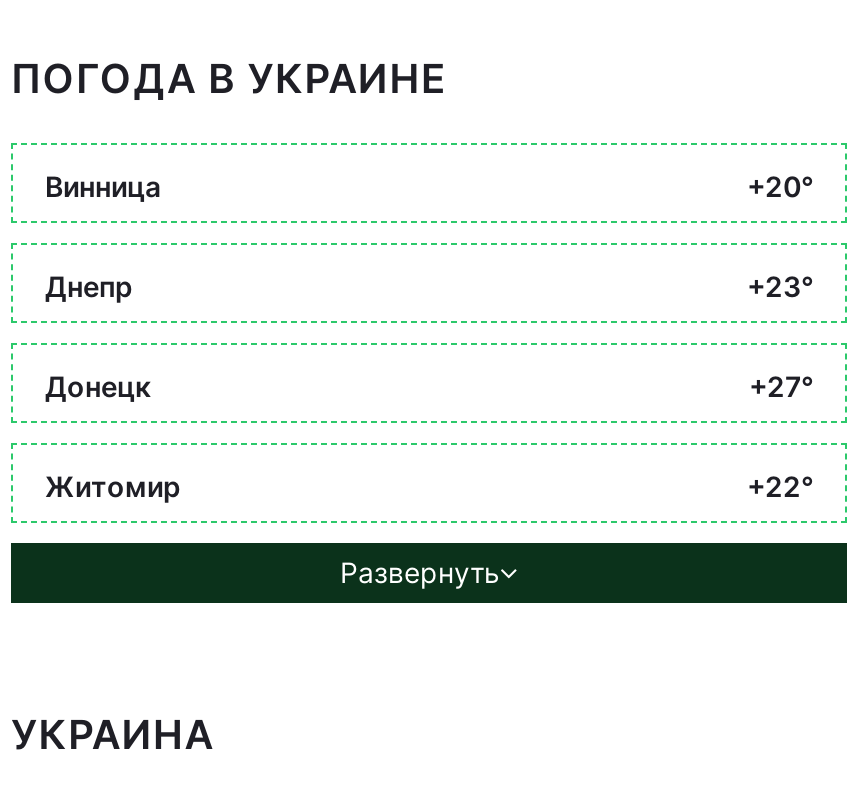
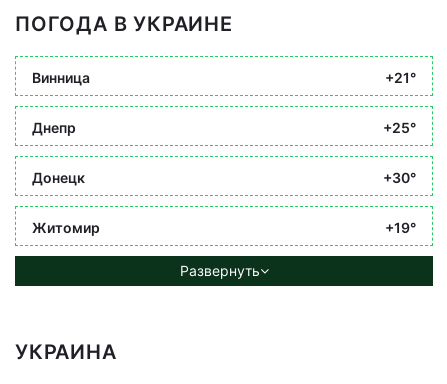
[747,168,813,202] +20° -> [385,68,416,85] +21°
[747,268,813,302] +23° -> [383,118,416,135] +25°
[749,368,813,402] +27° -> [383,168,416,185] +30°
[747,468,813,502] +22° -> [385,218,416,235] +19°

